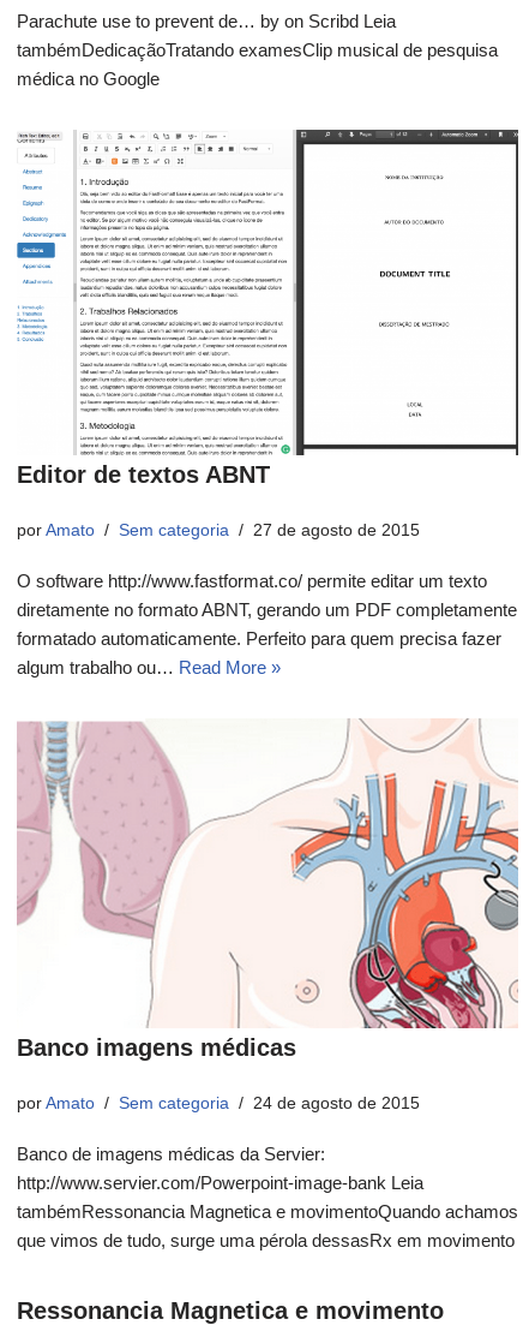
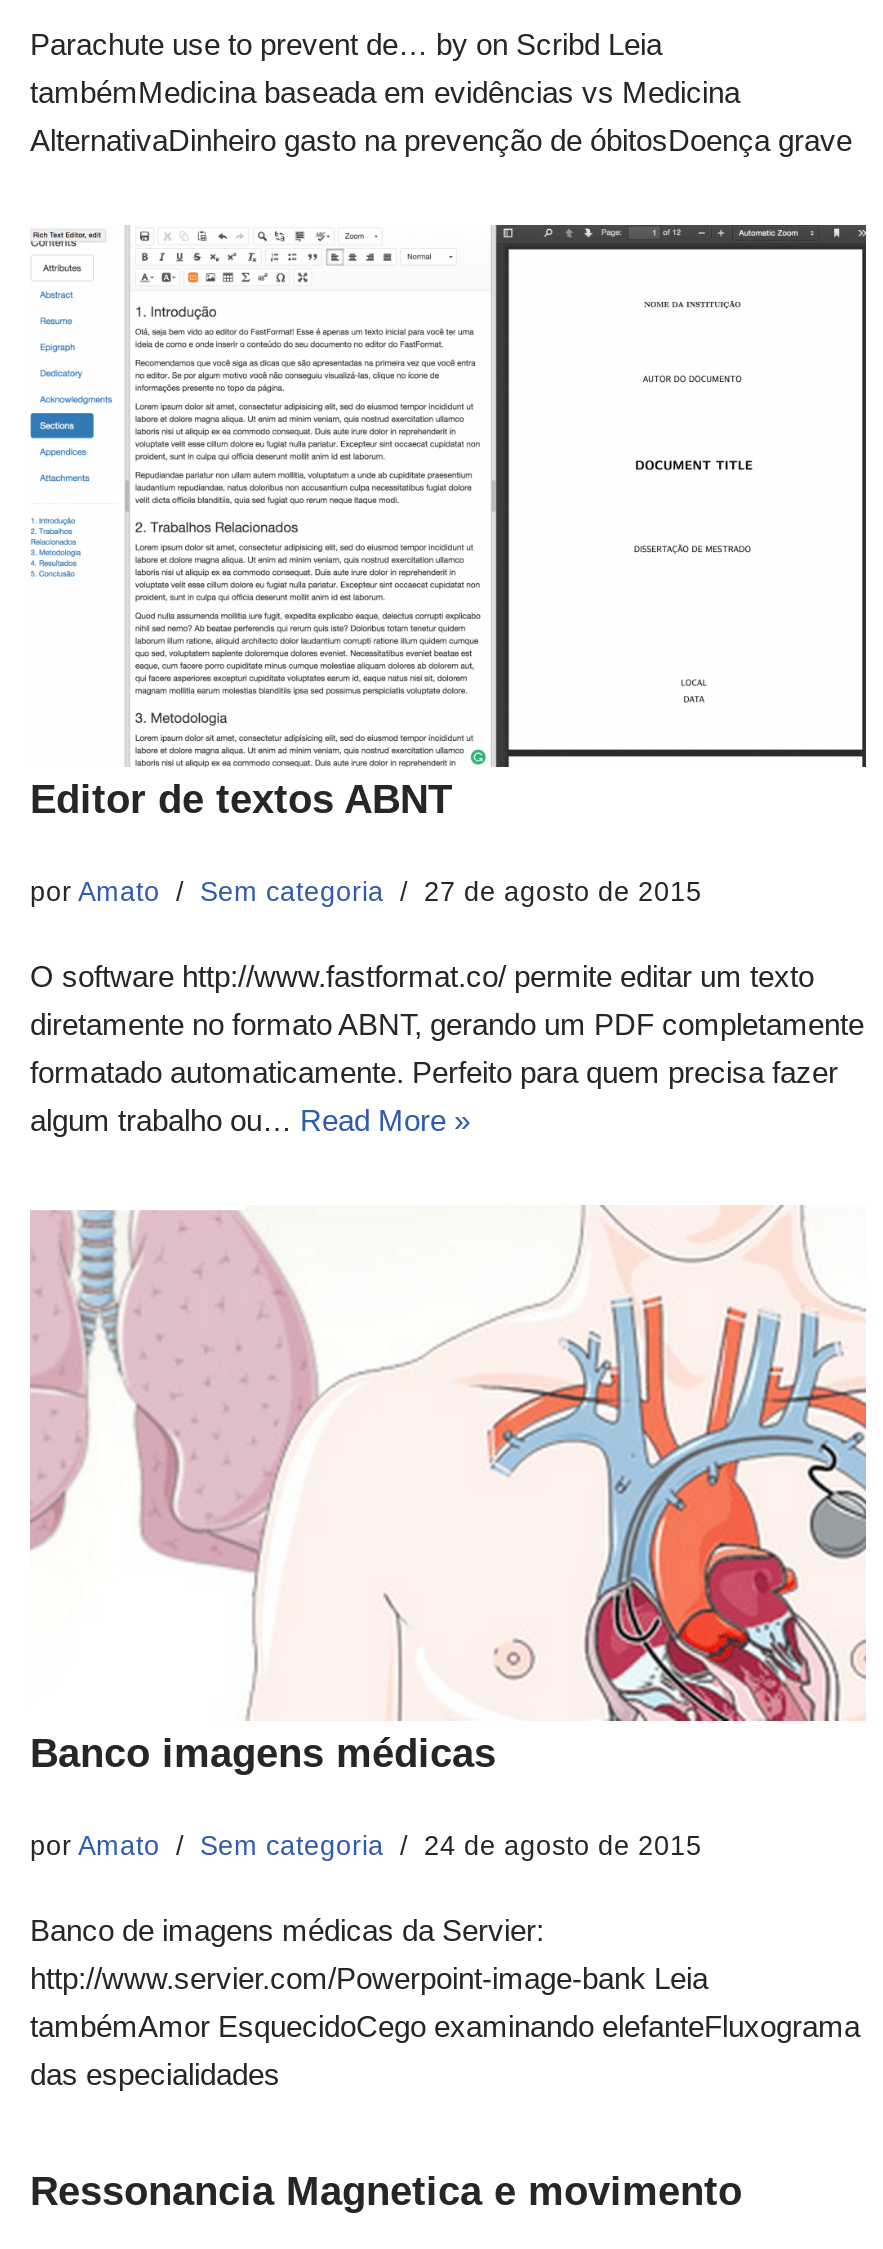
[17,40,498,89] tambémDedicaçãoTratando examesClip musical de pesquisa | médica no Google -> [30,75,852,157] tambémMedicina baseada em evidências vs Medicina | AlternativaDinheiro gasto na prevenção de óbitosDoença grave
[17,1201,518,1250] tambémRessonancia Magnetica e movimentoQuando achamos | que vimos de tudo, surge uma pérola dessasRx em movimento -> [30,2008,860,2090] tambémAmor EsquecidoCego examinando elefanteFluxograma | das especialidades

